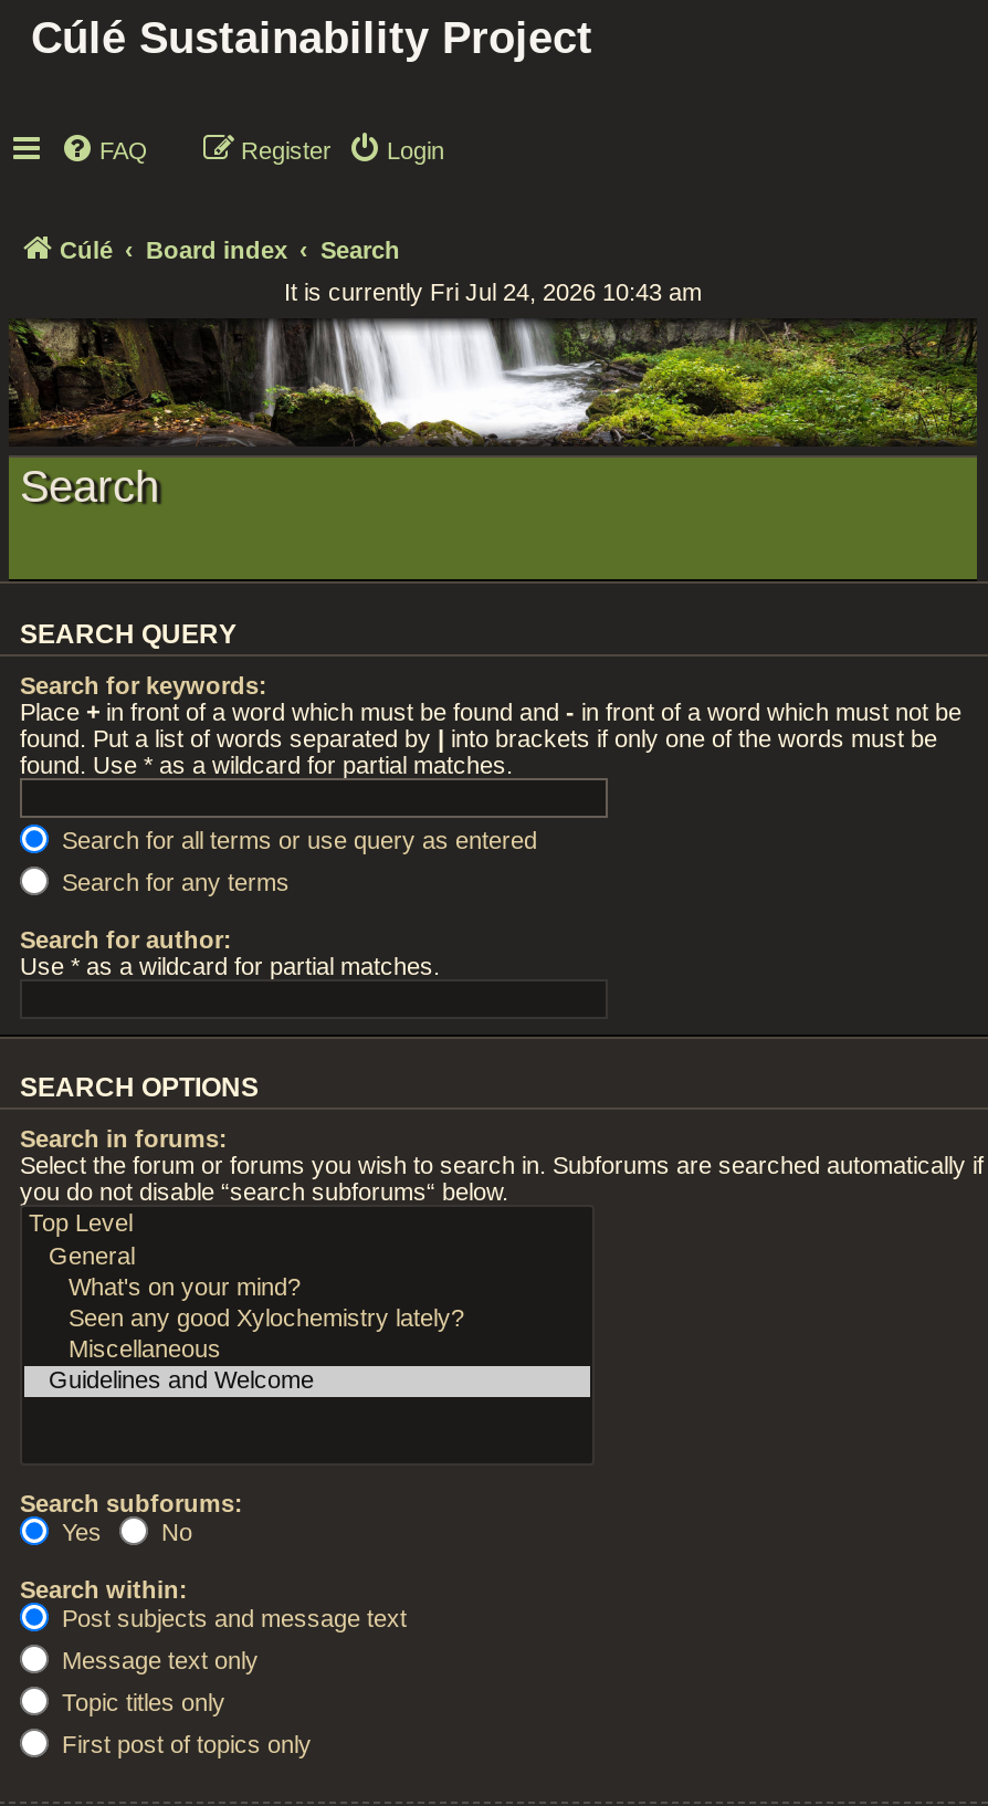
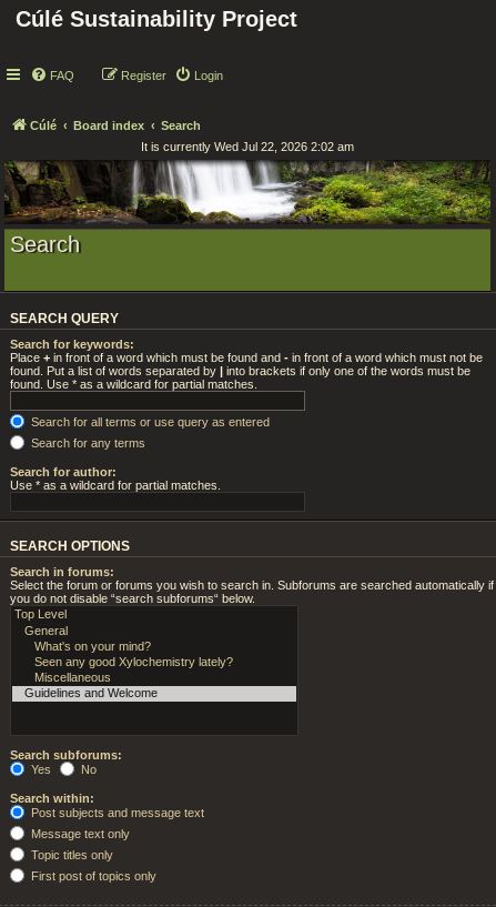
[284,279,702,305] It is currently Fri Jul 24, 2026 10:43 am -> [141,140,354,153] It is currently Wed Jul 22, 2026 2:02 am

